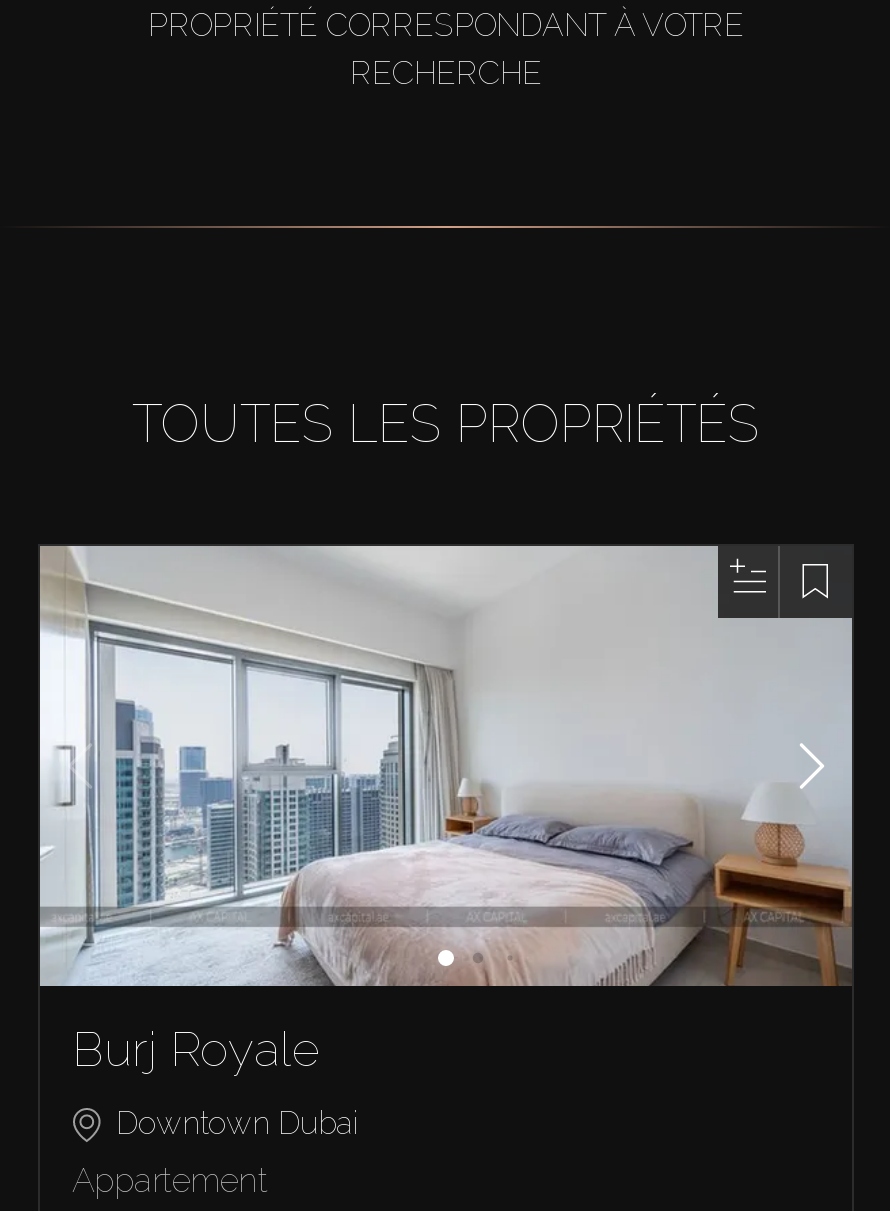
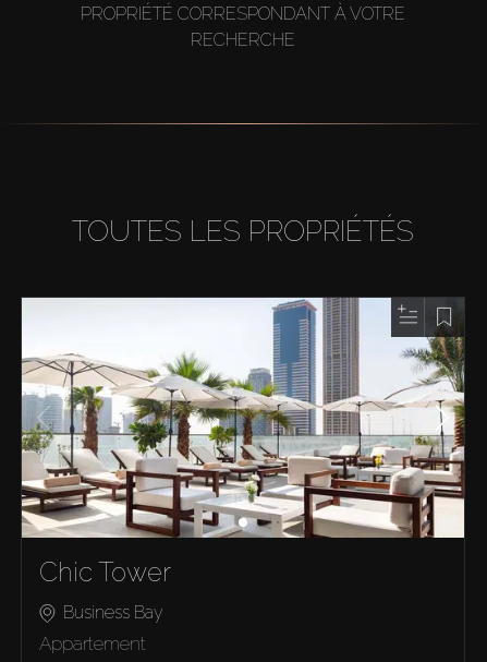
[38,546,854,1077] [image] | Burj Royale -> [21,298,465,587] [image] | Chic Tower
[116,1104,358,1142] Downtown Dubai -> [63,602,163,623] Business Bay

